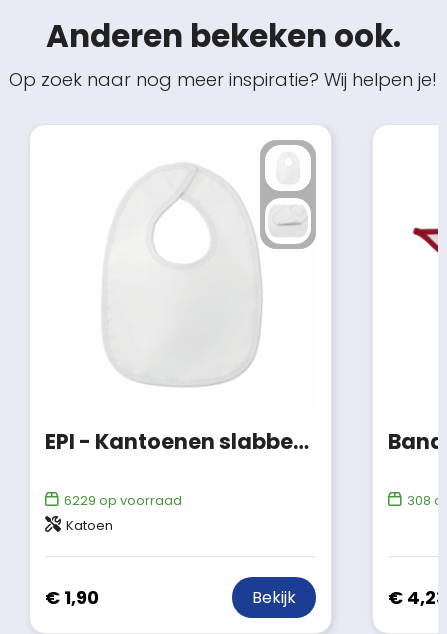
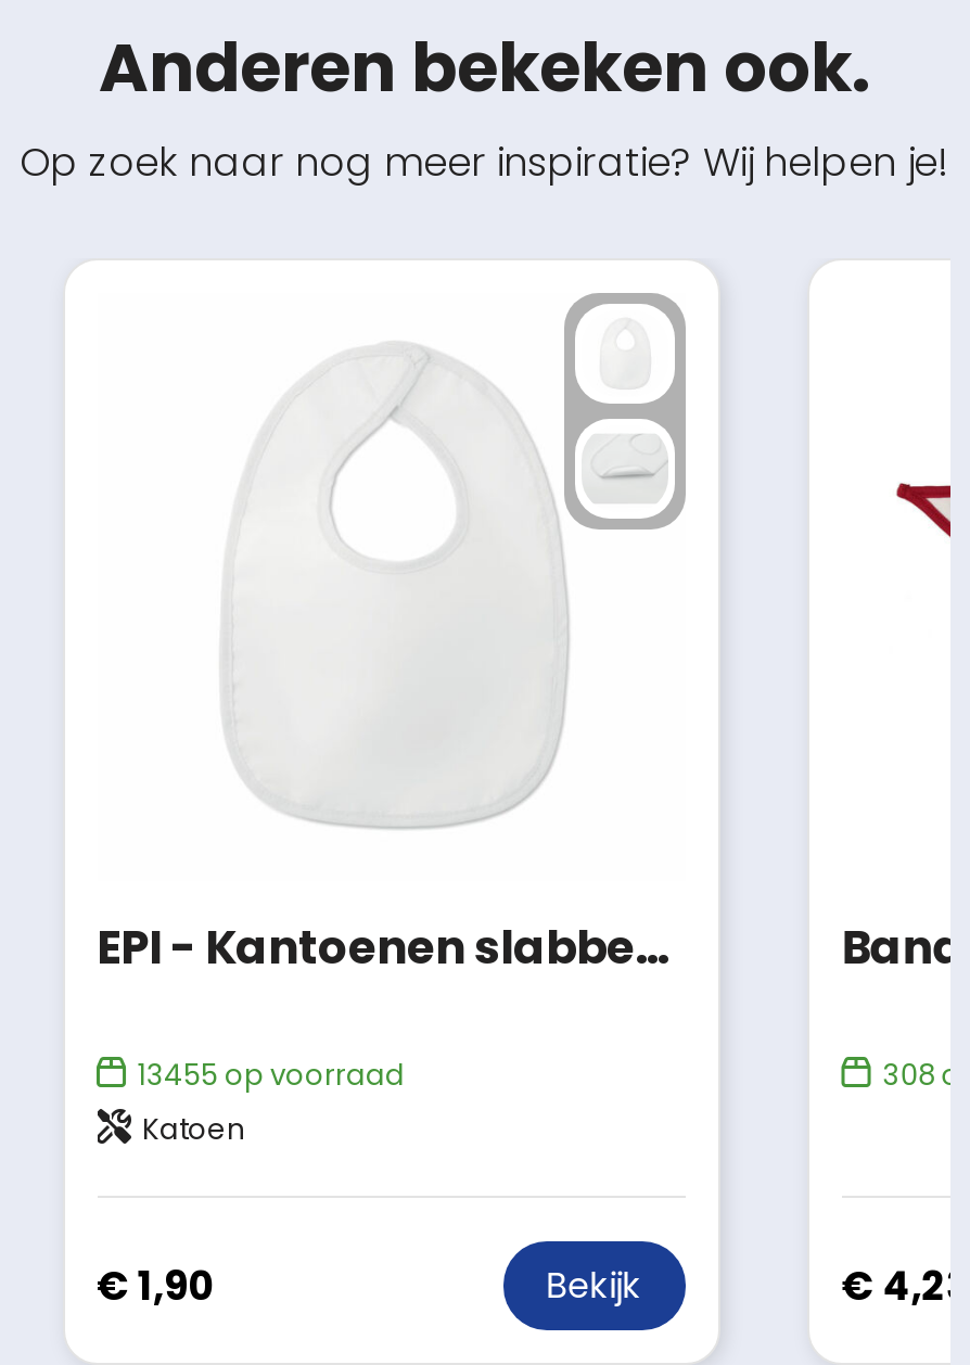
[63,491,181,510] 6229 op voorraad -> [138,1055,405,1096] 13455 op voorraad

